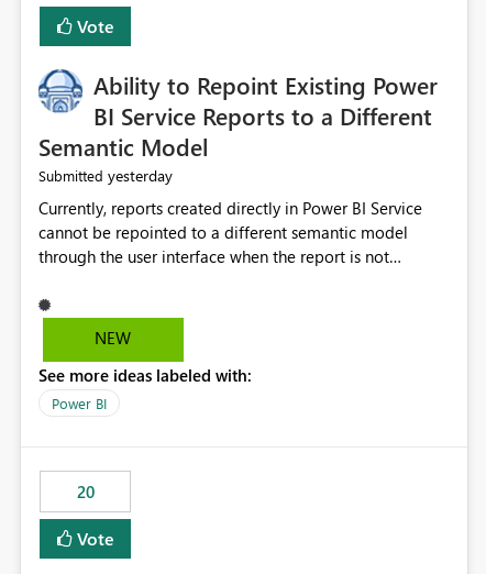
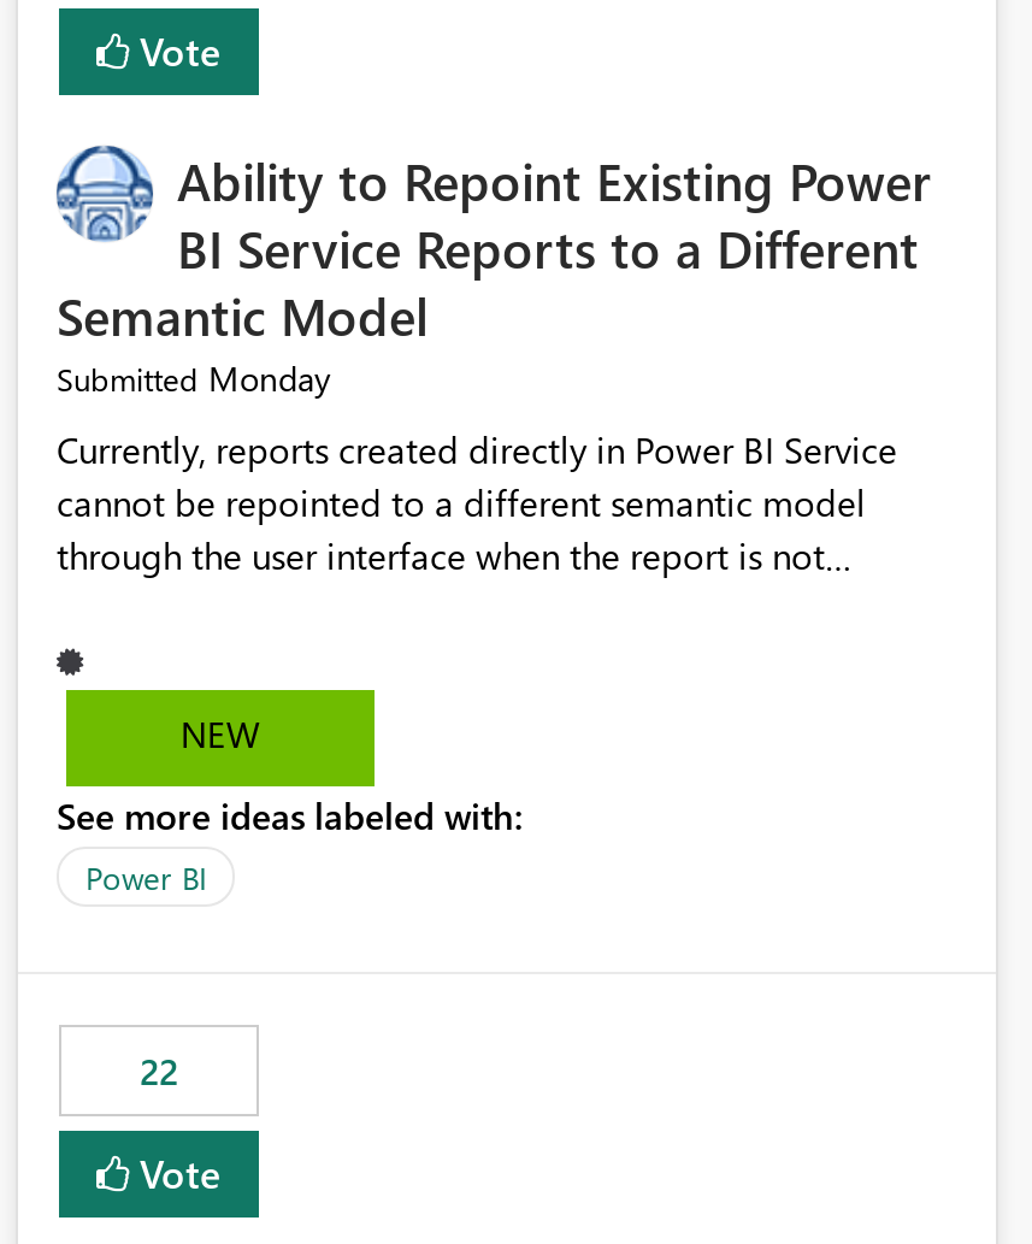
[38,165,173,186] Submitted yesterday -> [57,356,331,402] Submitted Monday
[76,481,94,503] 20 -> [140,1047,178,1096] 22

